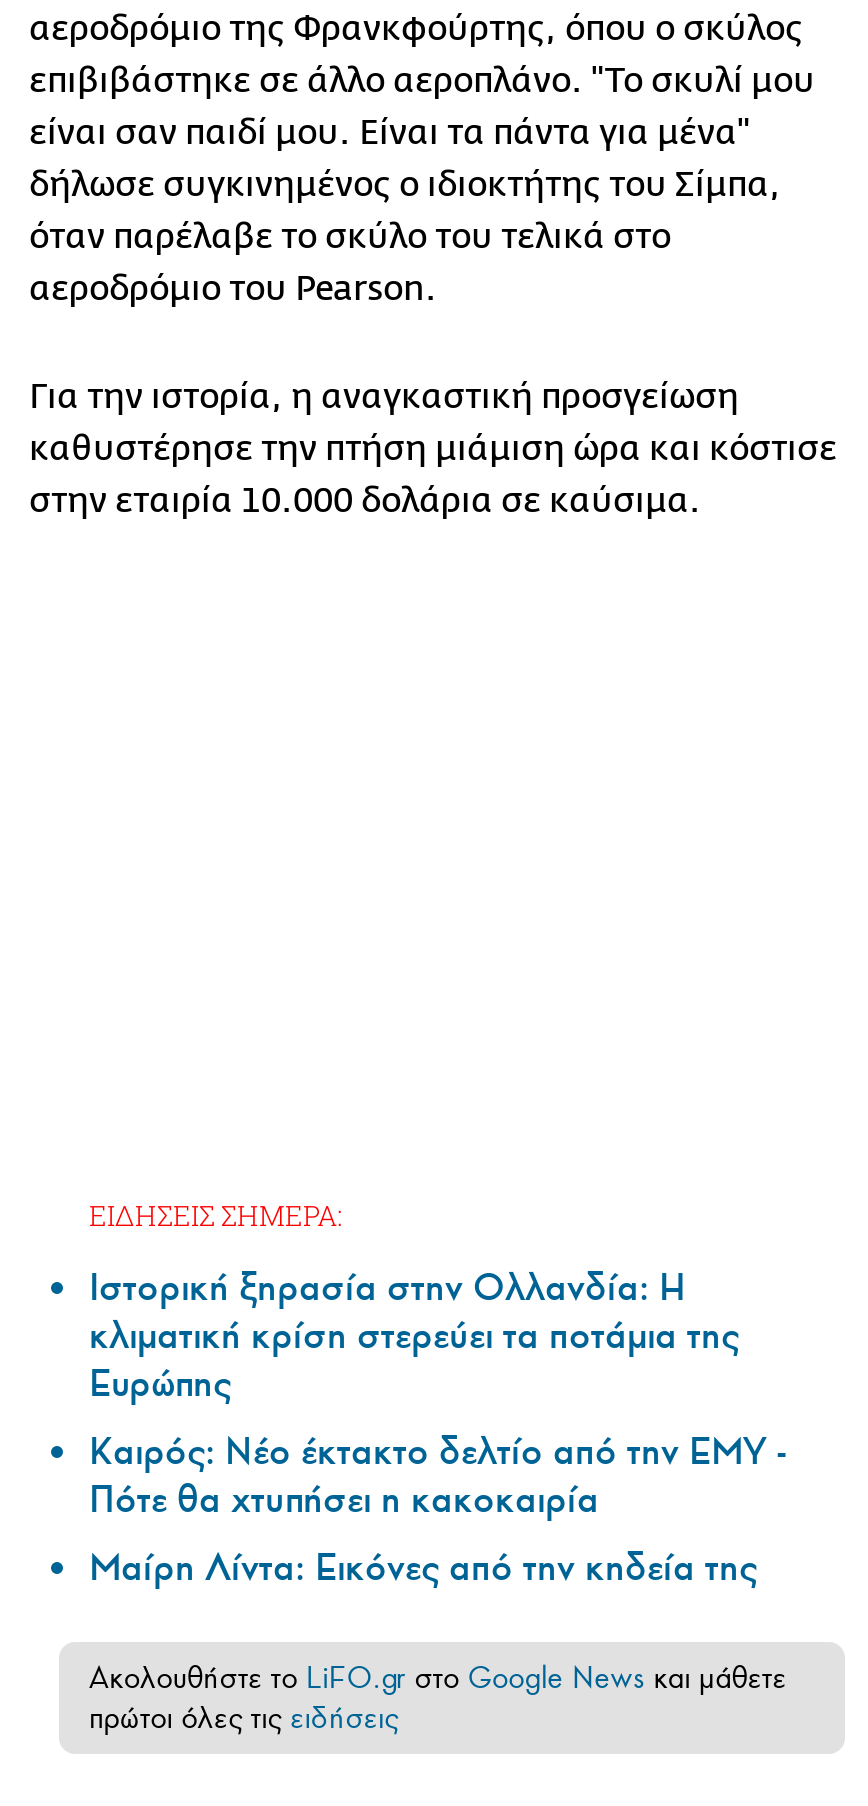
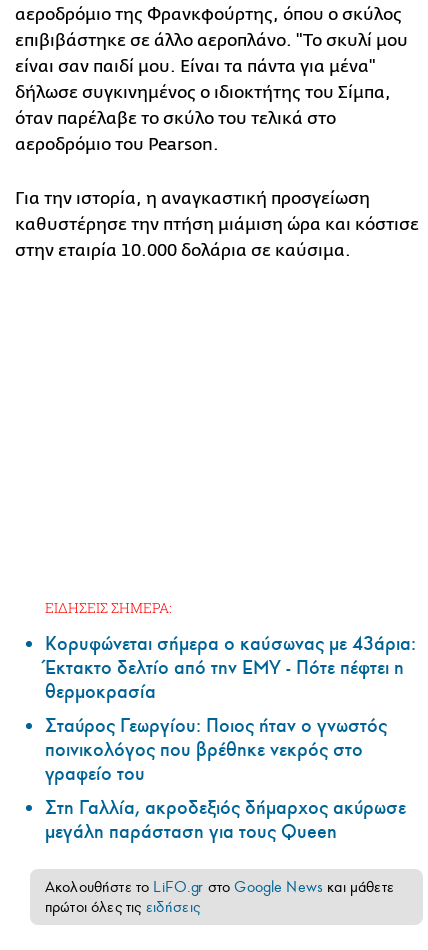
[89,1263,787,1591] Ιστορική ξηρασία στην Ολλανδία: Η | κλιματική κρίση στερεύει τα ποτάμια της | Ευρώπης | Καιρός: Νέο έκτακτο δελτίο από την ΕΜΥ - | Πότε θα χτυπήσει η κακοκαιρία | Μαίρη Λίντα: Εικόνες από την κηδεία της -> [45,632,416,844] Κορυφώνεται σήμερα ο καύσωνας με 43άρια: | Έκτακτο δελτίο από την ΕΜΥ - Πότε πέφτει η | θερμοκρασία | Σταύρος Γεωργίου: Ποιος ήταν ο γνωστός | ποινικολόγος που βρέθηκε νεκρός στο | γραφείο του | Στη Γαλλία, ακροδεξιός δήμαρχος ακύρωσε | μεγάλη παράσταση για τους Queen

